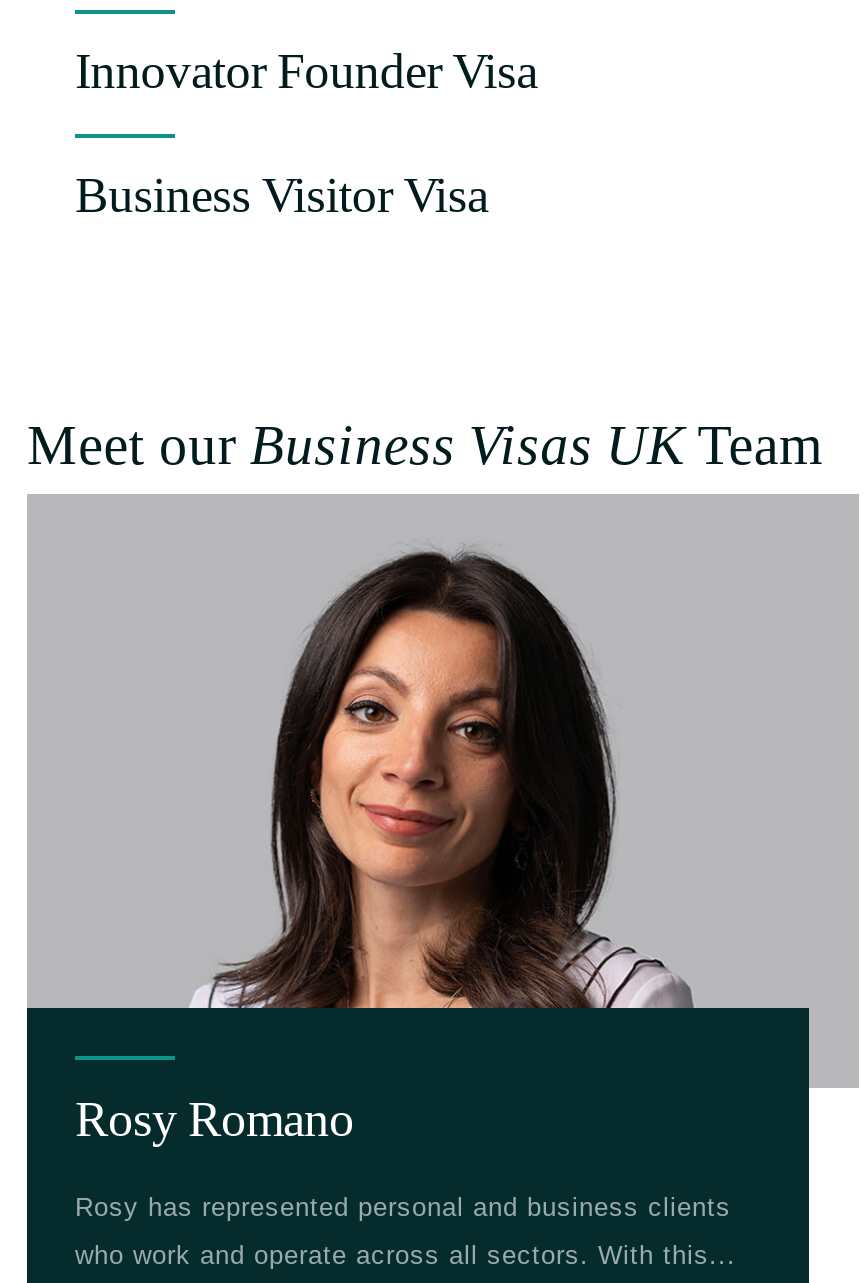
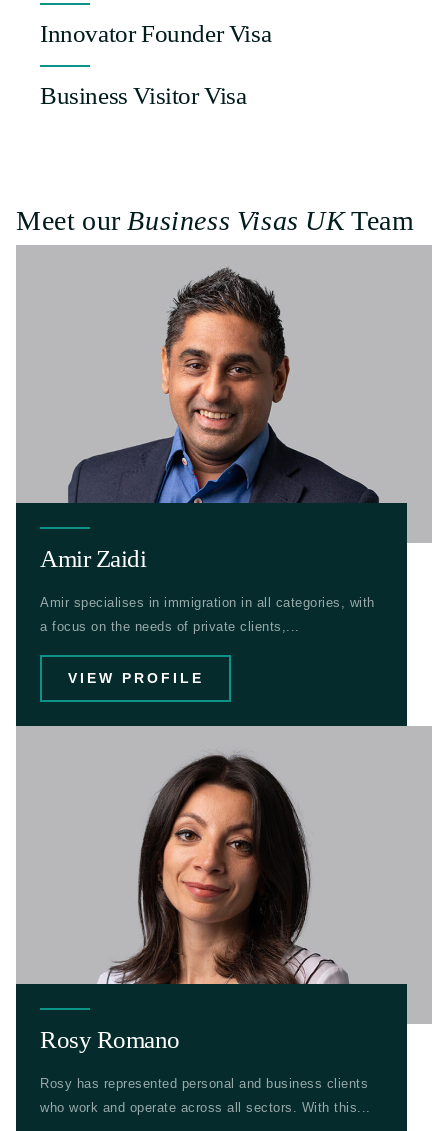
none -> [40,545,374,686] Amir Zaidi | Amir specialises in immigration in all categories, with | a focus on the needs of private clients,... | VIEW PROFILE
none -> [67,267,380,504] [image]

